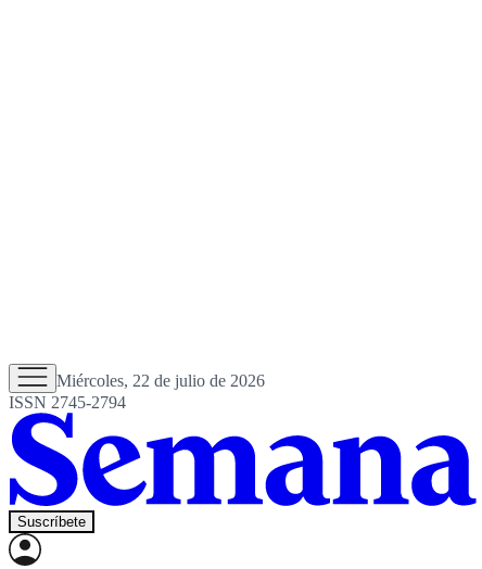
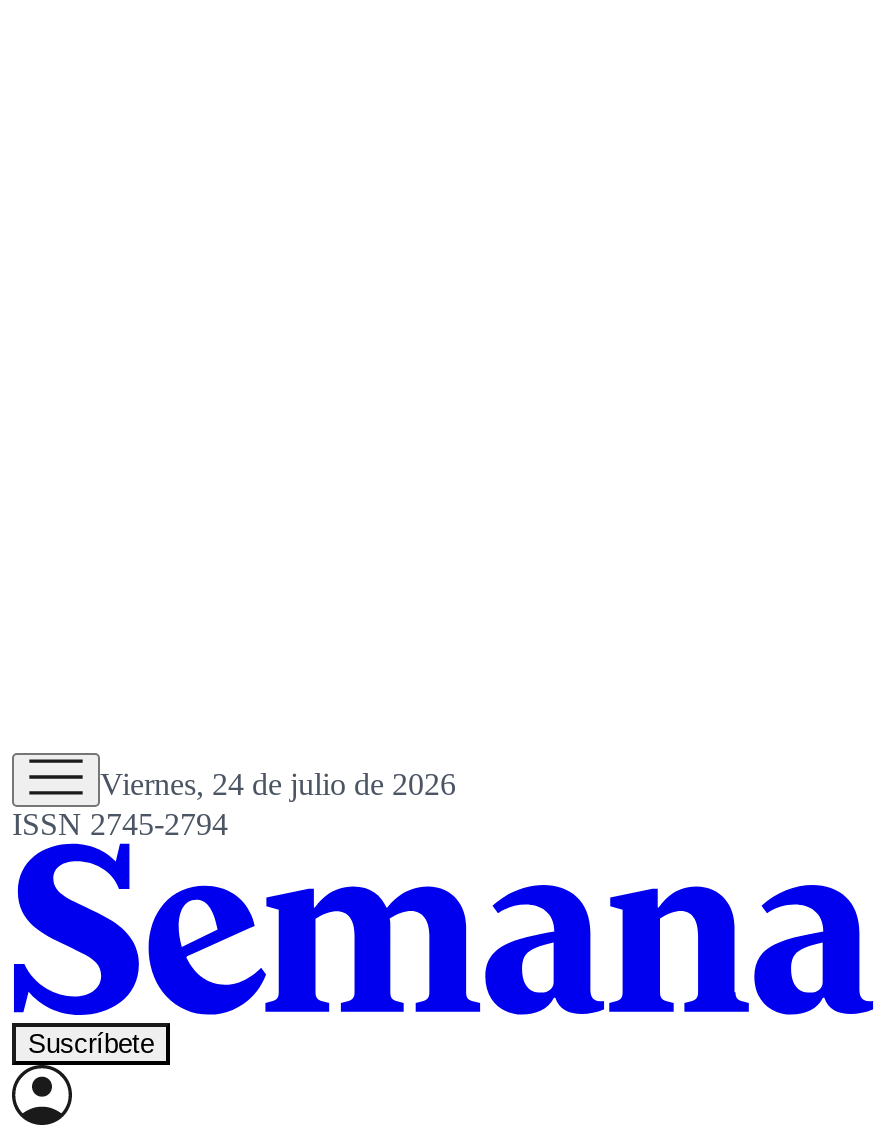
[56,371,265,390] Miércoles, 22 de julio de 2026 -> [100,767,456,801] Viernes, 24 de julio de 2026

